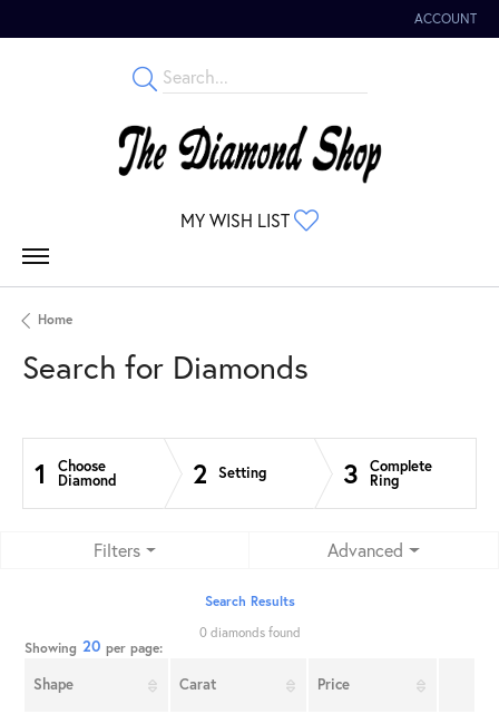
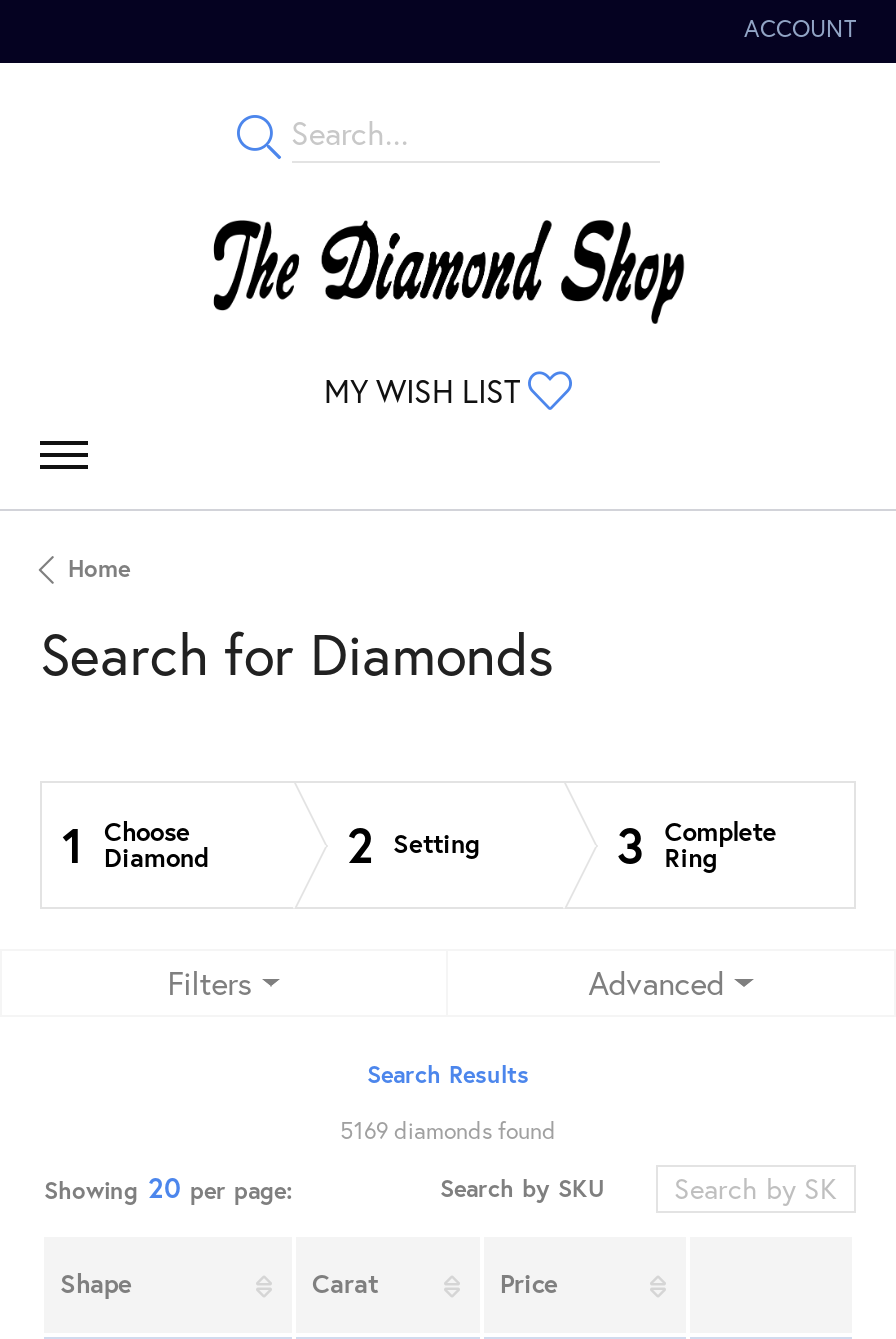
[199,623,300,640] 0 diamonds found -> [340,1114,556,1144] 5169 diamonds found
none -> [440,1173,604,1203] Search by SKU

